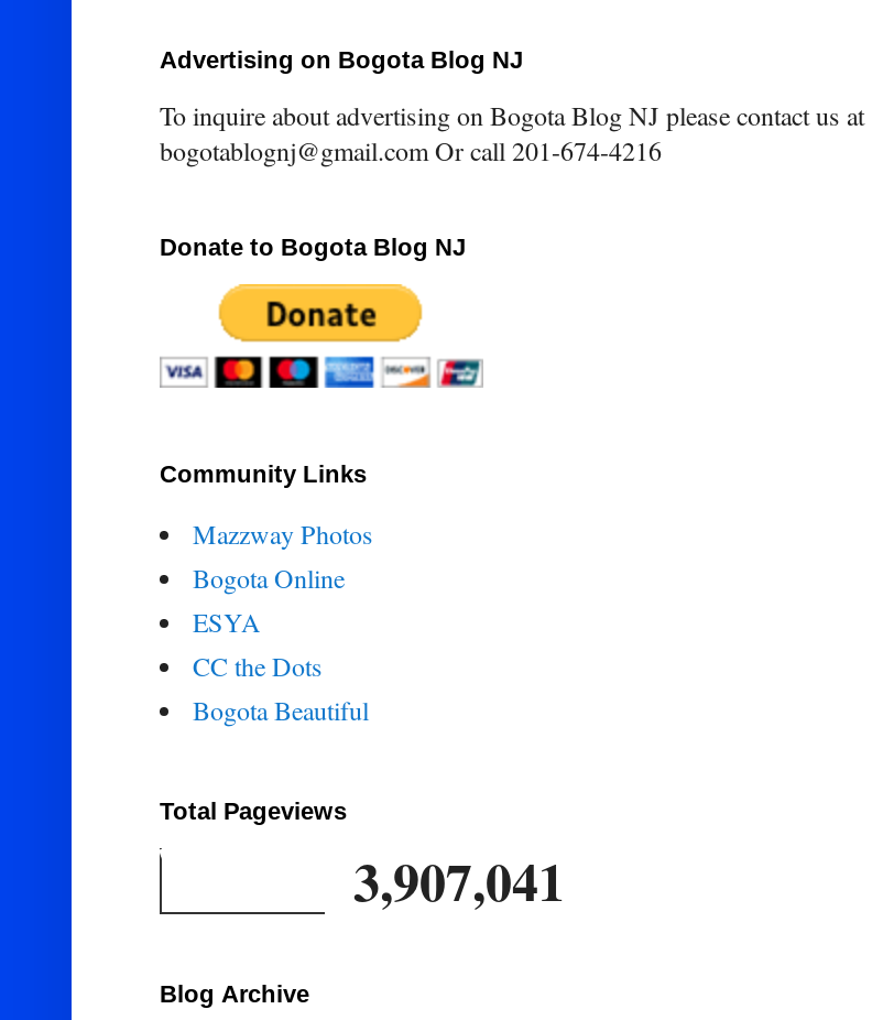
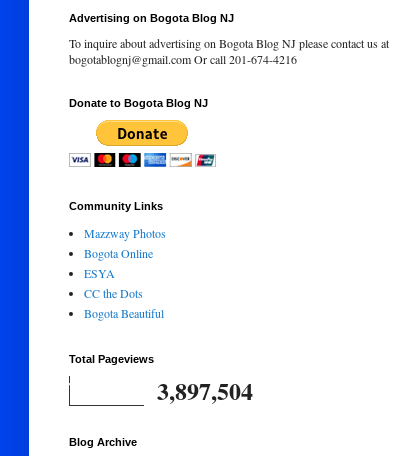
[353,842,565,919] 3,907,041 -> [157,373,253,408] 3,897,504

